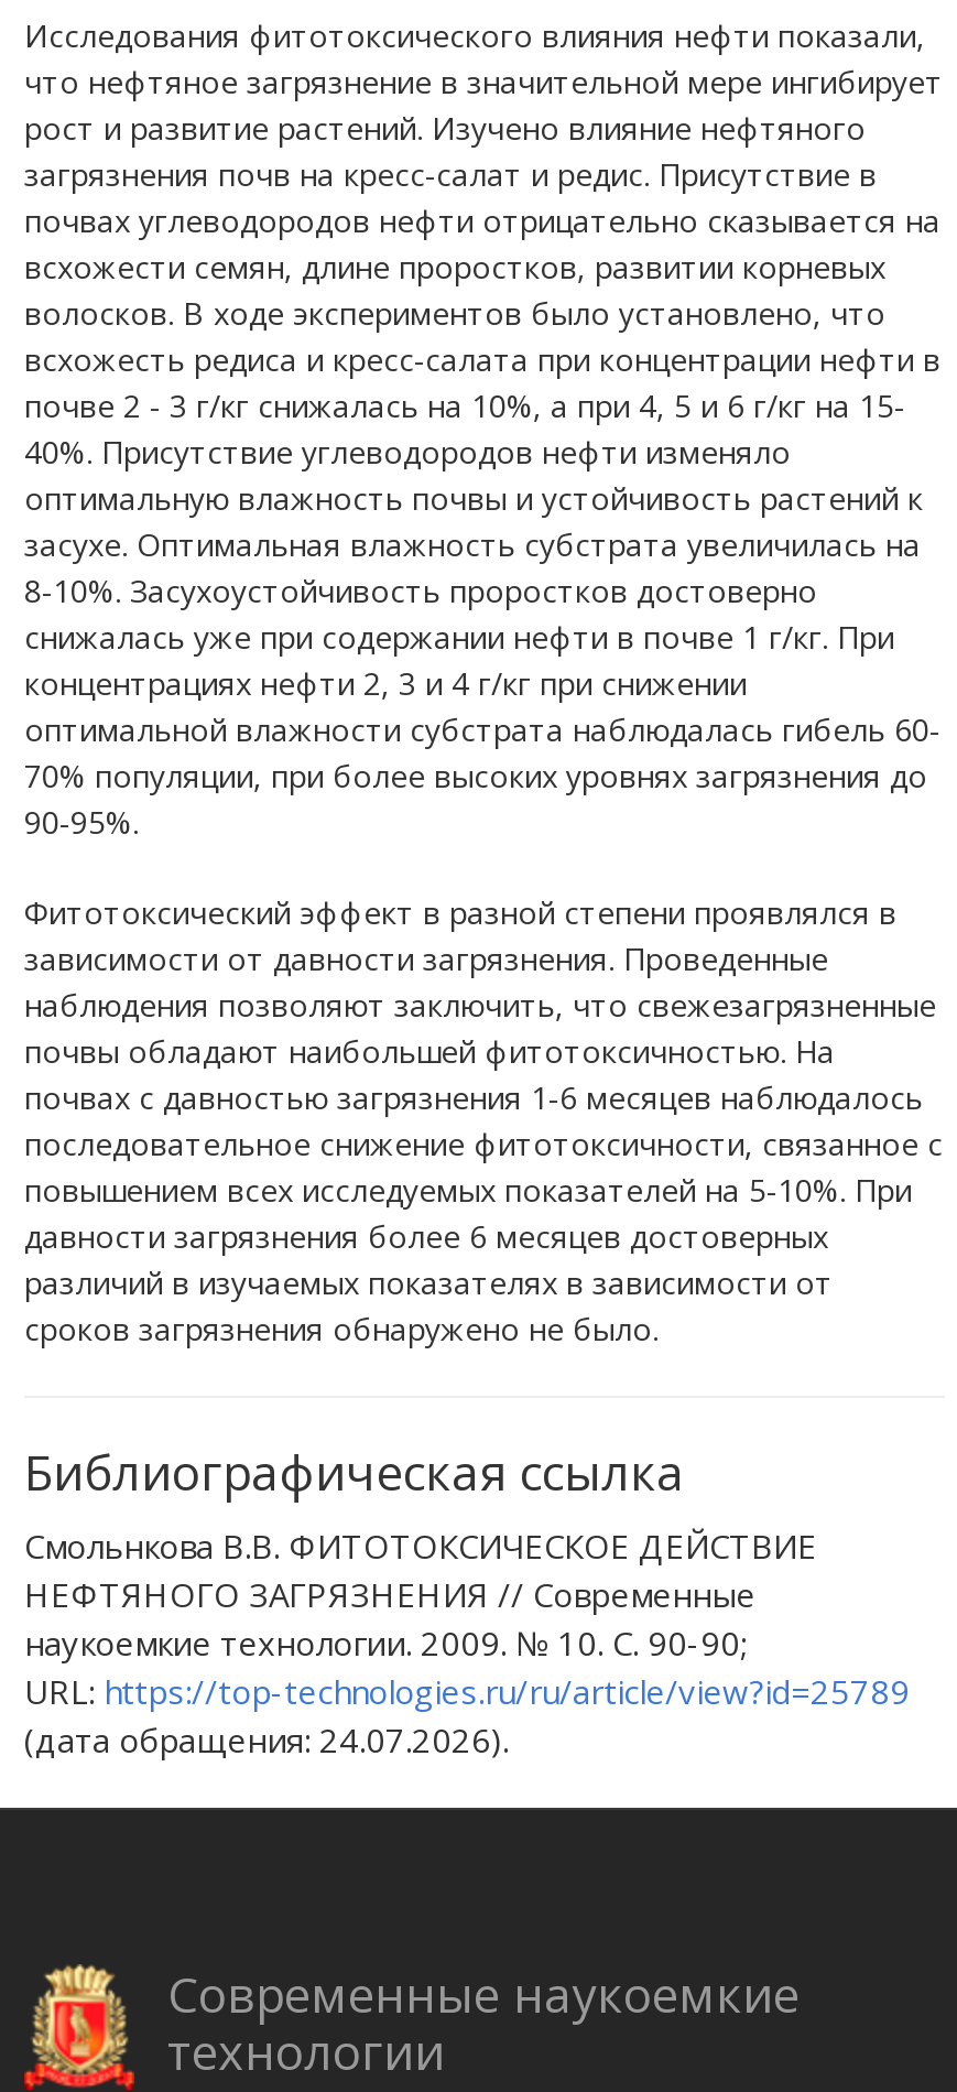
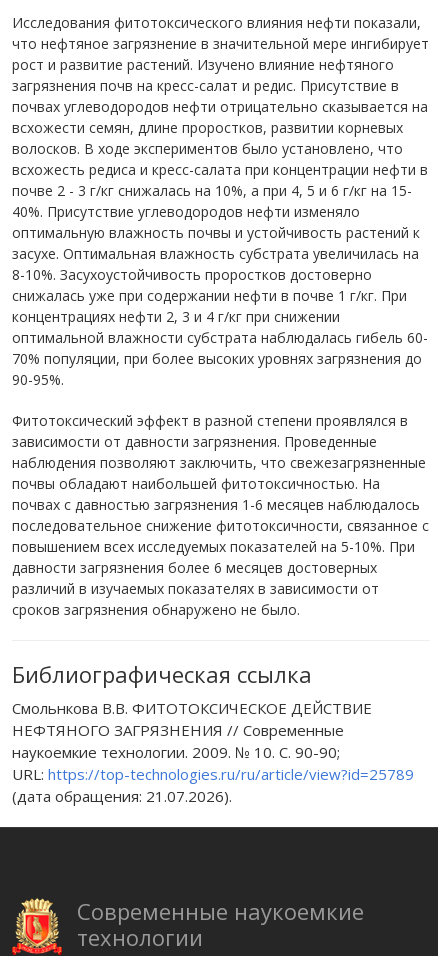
[24,1717,509,1762] (дата обращения: 24.07.2026). -> [12,786,232,806] (дата обращения: 21.07.2026).

